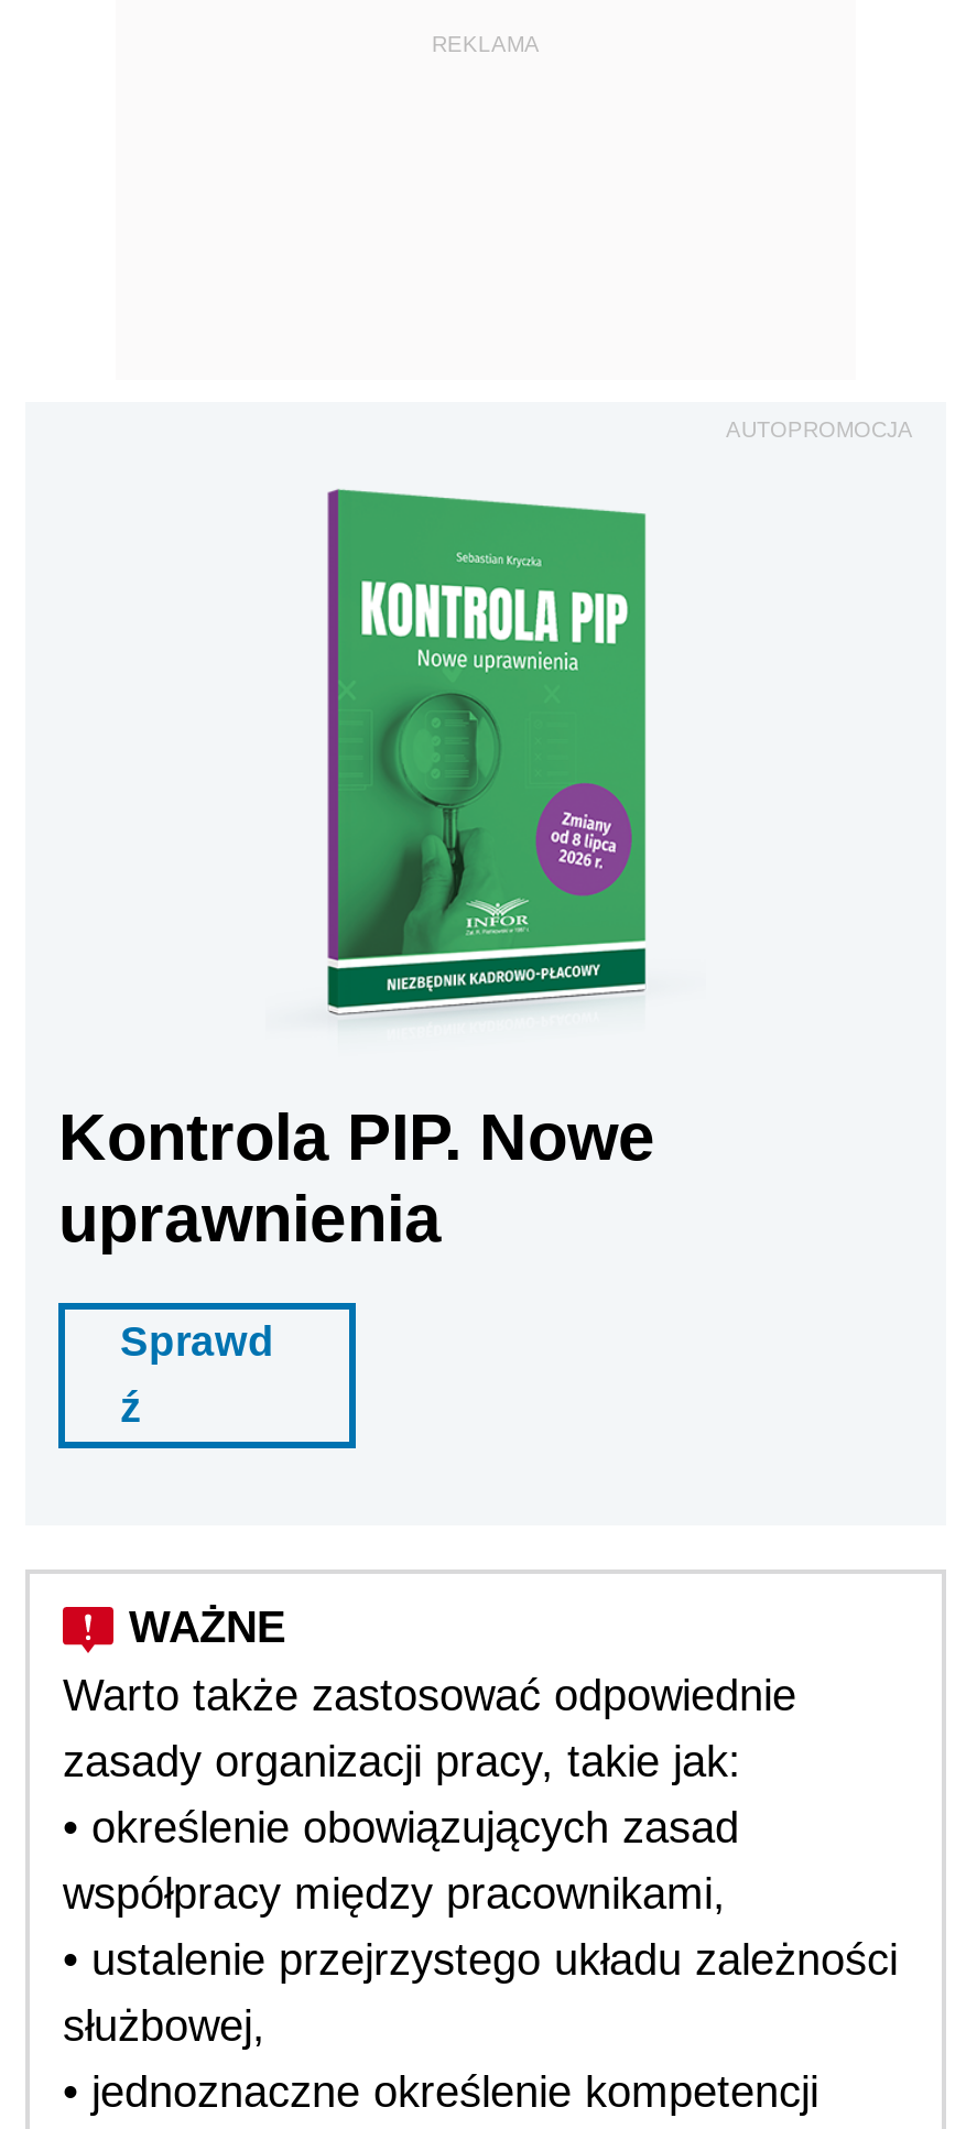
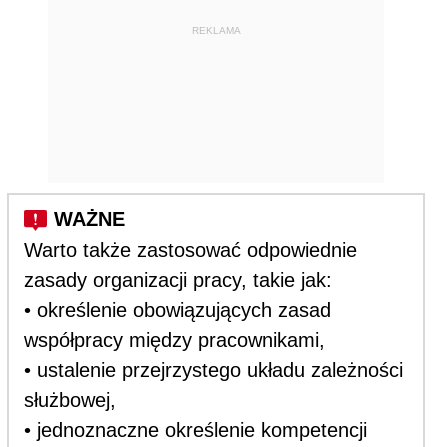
[726,418,913,443] AUTOPROMOCJA -> none
[58,488,655,1432] [image] | Kontrola PIP. Nowe | uprawnienia | Sprawd | ź -> none

